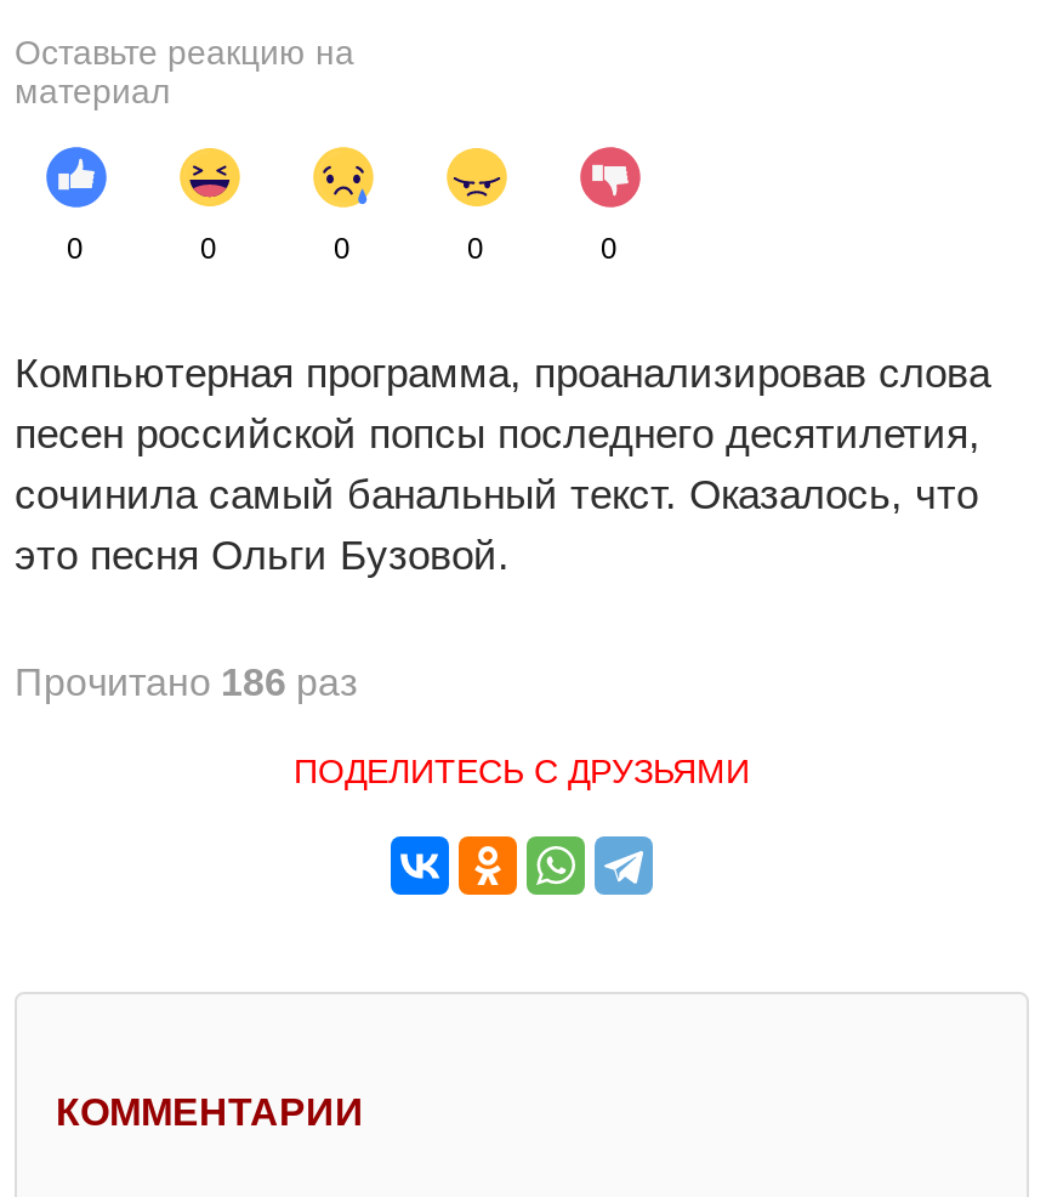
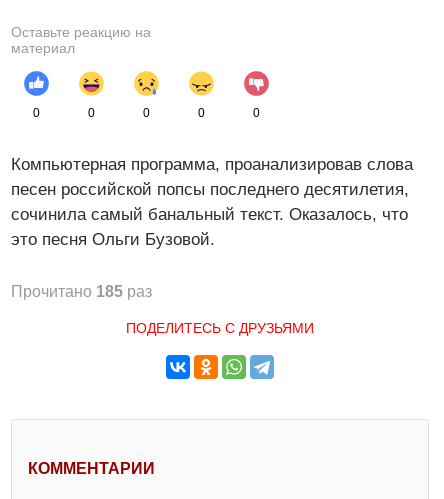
[15,661,357,702] Прочитано 186 раз -> [11,283,152,300] Прочитано 185 раз

